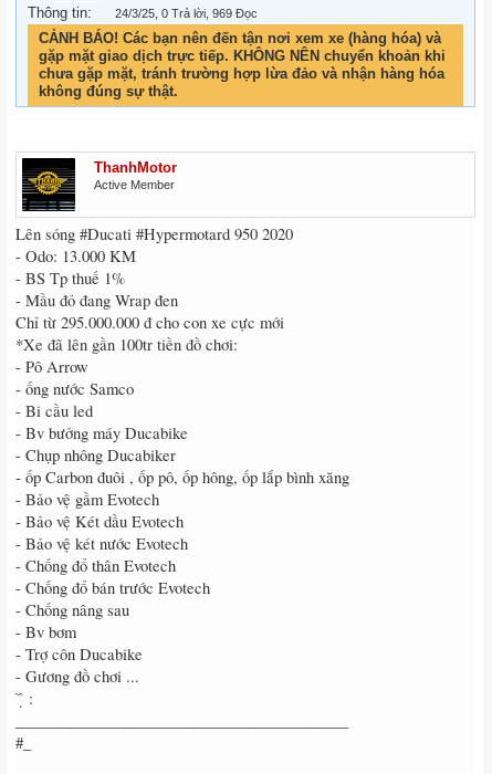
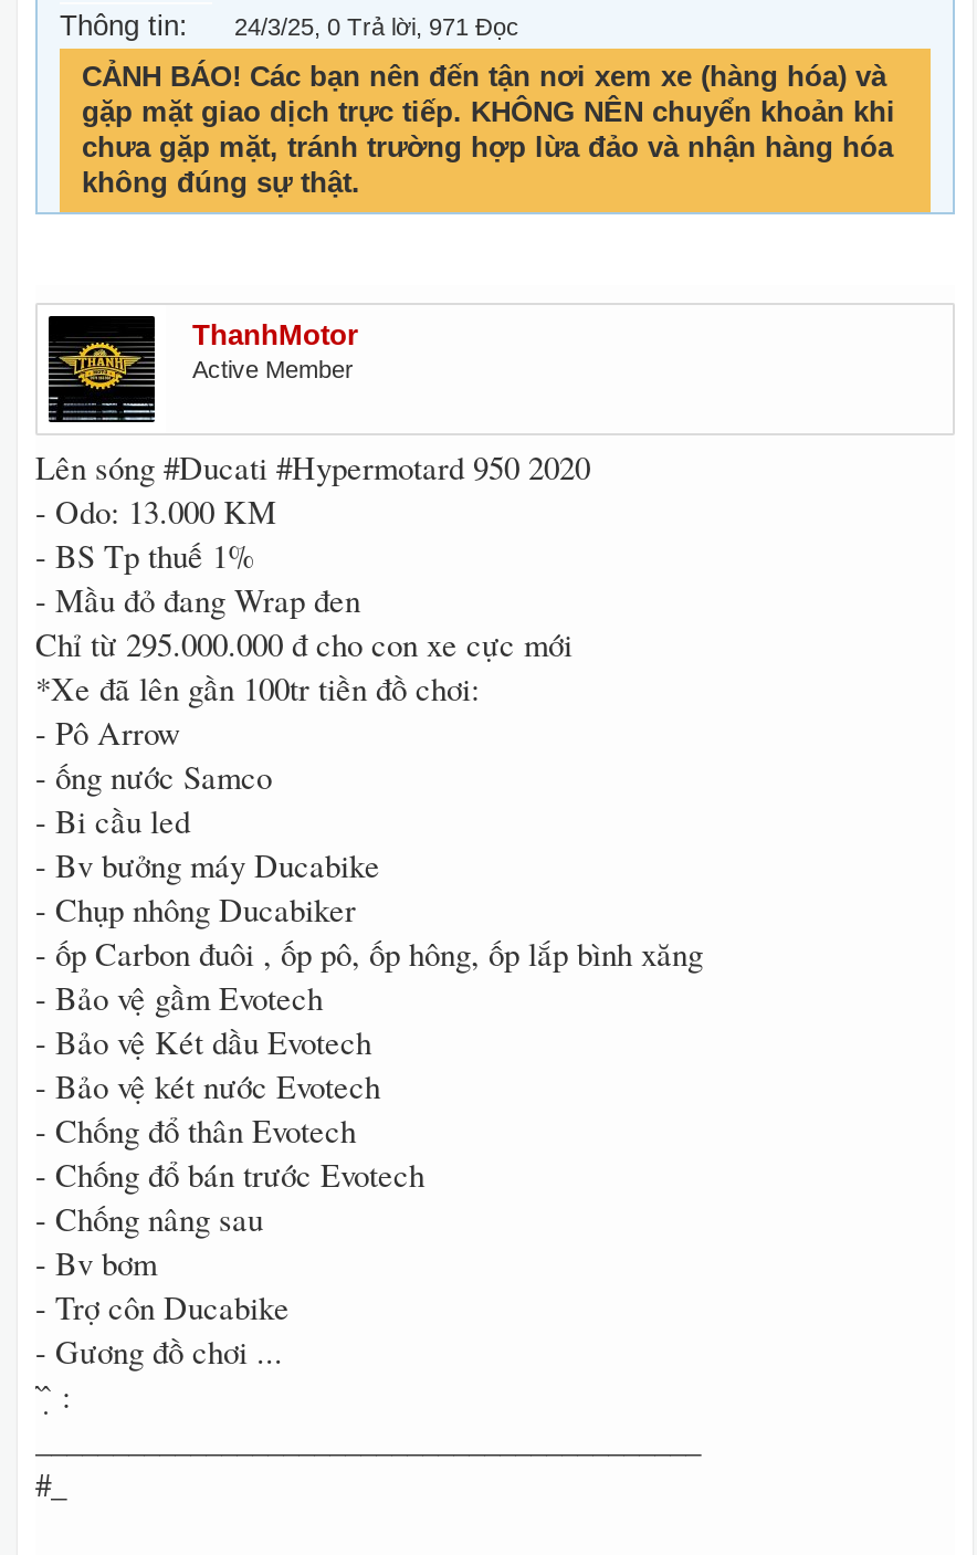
[28,4,258,21] Thông tin: 24/3/25, 0 Trả lời, 969 Đọc -> [60,9,519,42] Thông tin: 24/3/25, 0 Trả lời, 971 Đọc

